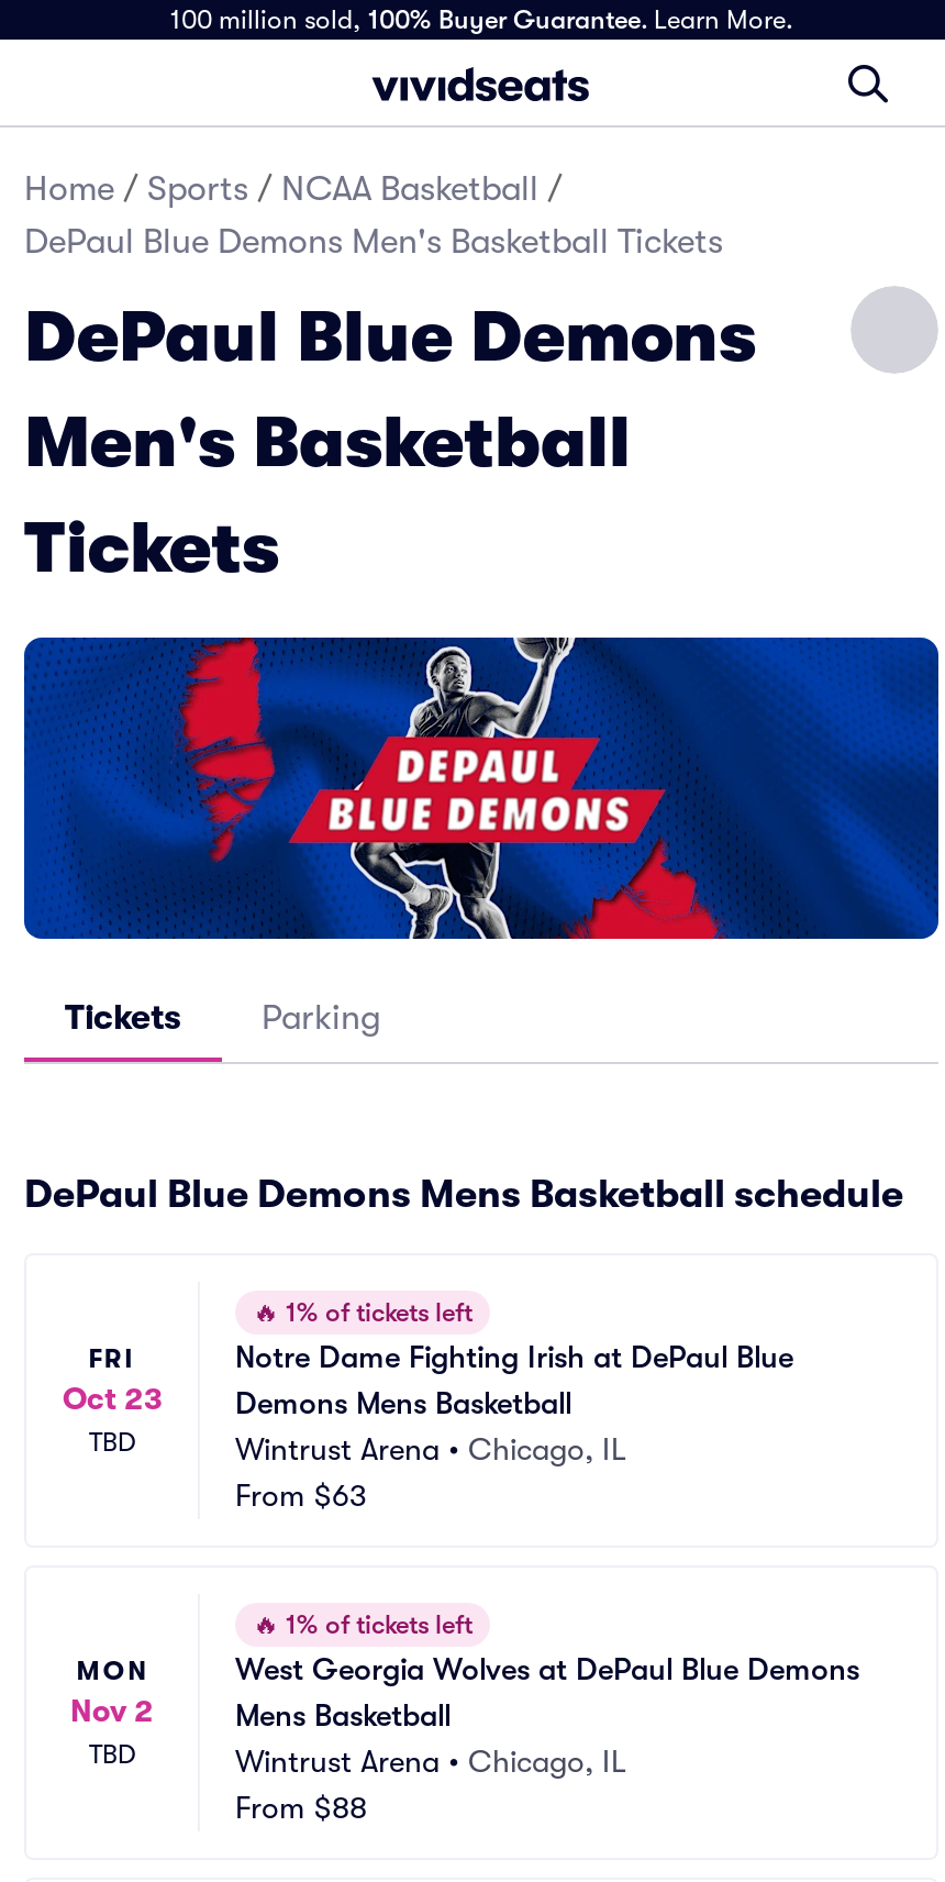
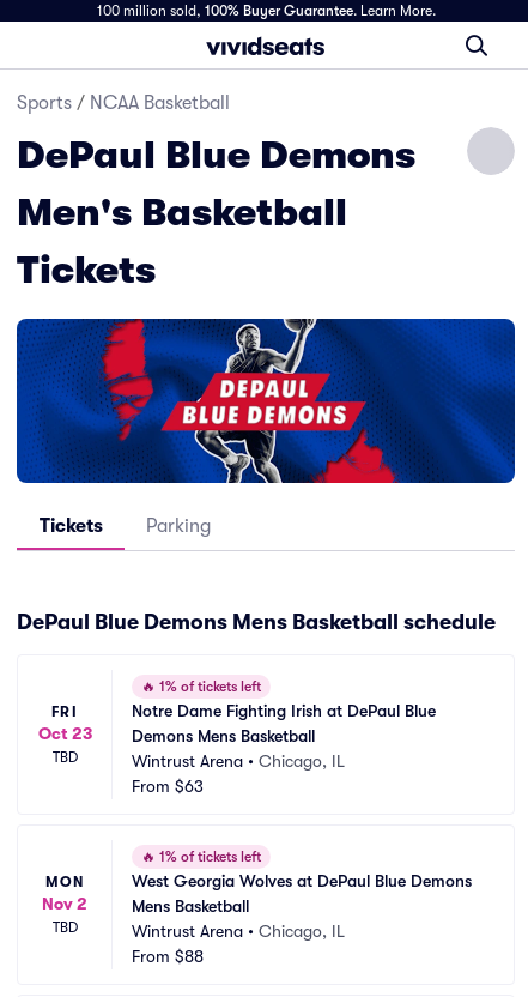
[24,169,723,262] Home / Sports / NCAA Basketball / | DePaul Blue Demons Men's Basketball Tickets -> [17,92,230,114] Sports / NCAA Basketball

